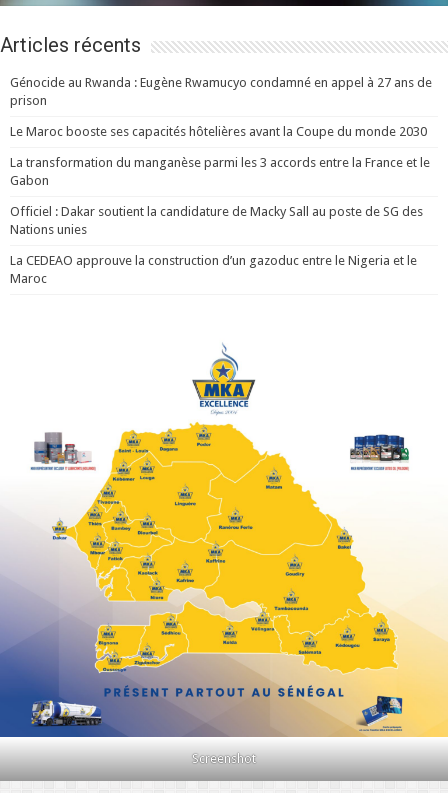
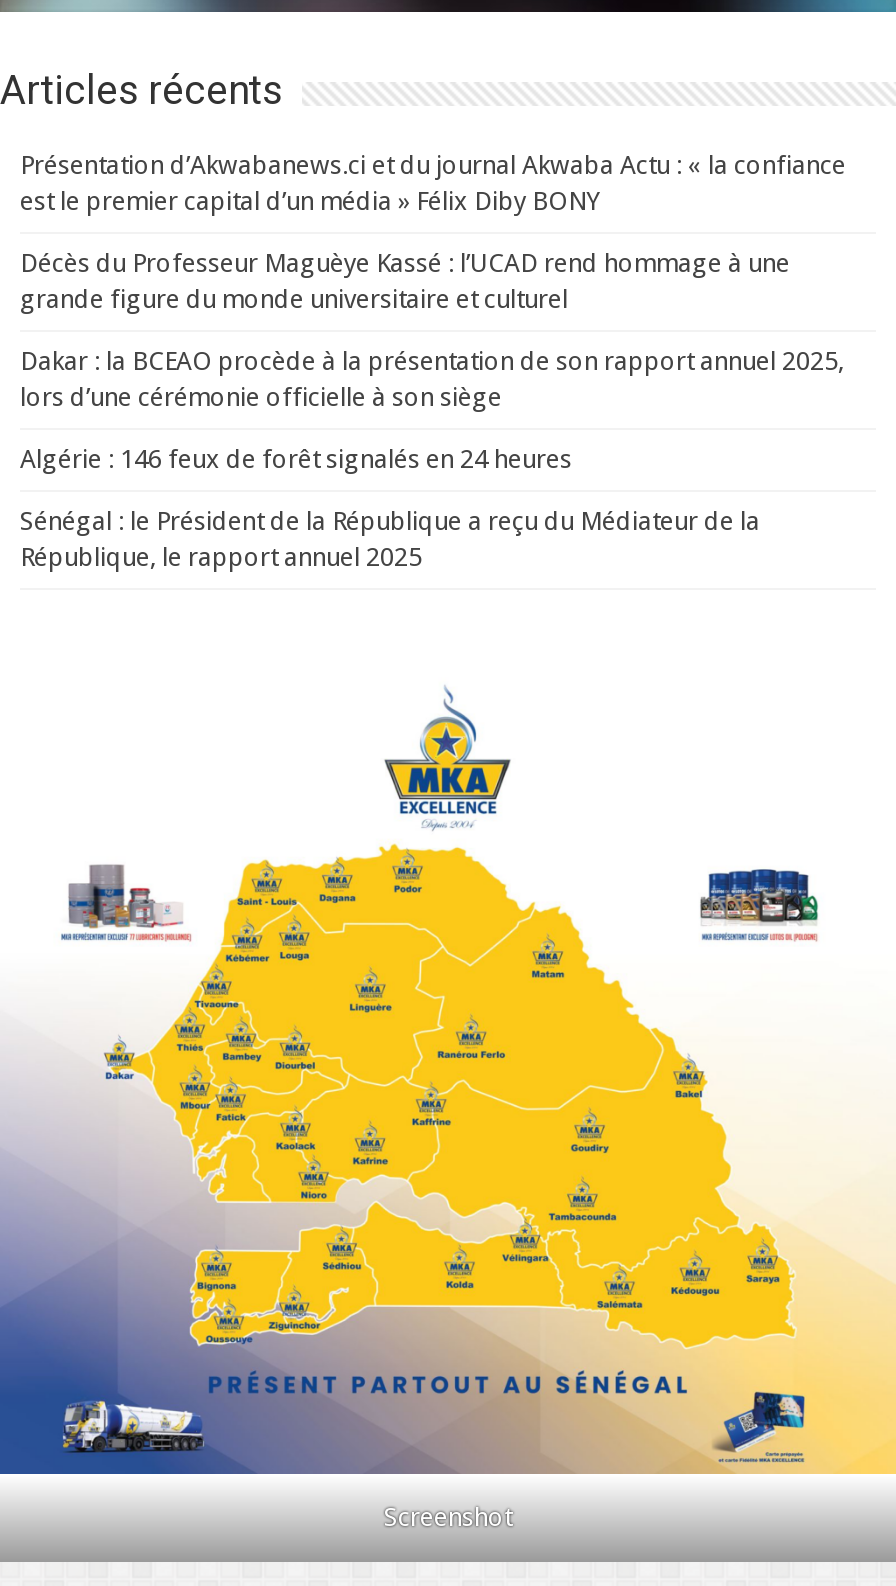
[10,75,432,108] Génocide au Rwanda : Eugène Rwamucyo condamné en appel à 27 ans de | prison -> [20,150,846,216] Présentation d’Akwabanews.ci et du journal Akwaba Actu : « la confiance | est le premier capital d’un média » Félix Diby BONY
[10,124,427,139] Le Maroc booste ses capacités hôtelières avant la Coupe du monde 2030 -> [20,248,790,314] Décès du Professeur Maguèye Kassé : l’UCAD rend hommage à une | grande figure du monde universitaire et culturel
[10,155,430,188] La transformation du manganèse parmi les 3 accords entre la France et le | Gabon -> [20,346,844,412] Dakar : la BCEAO procède à la présentation de son rapport annuel 2025, | lors d’une cérémonie officielle à son siège
[10,204,423,237] Officiel : Dakar soutient la candidature de Macky Sall au poste de SG des | Nations unies -> [20,444,572,474] Algérie : 146 feux de forêt signalés en 24 heures
[10,253,417,286] La CEDEAO approuve la construction d’un gazoduc entre le Nigeria et le | Maroc -> [20,506,760,572] Sénégal : le Président de la République a reçu du Médiateur de la | République, le rapport annuel 2025

